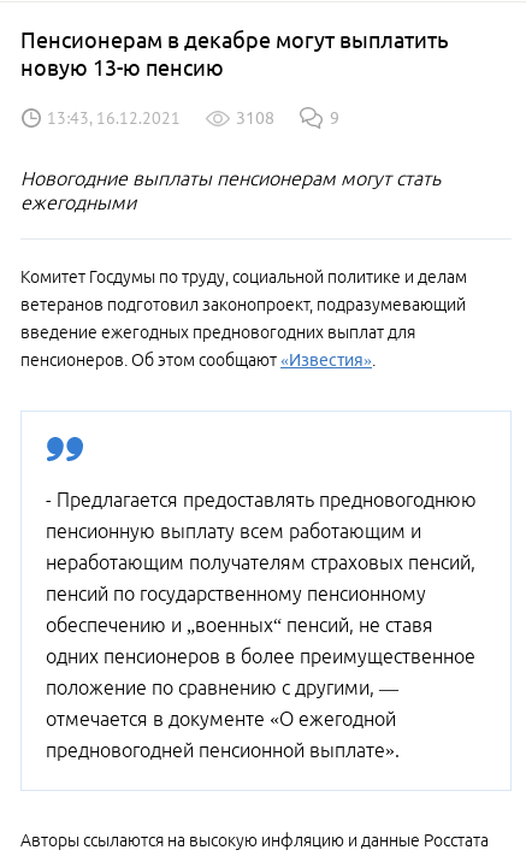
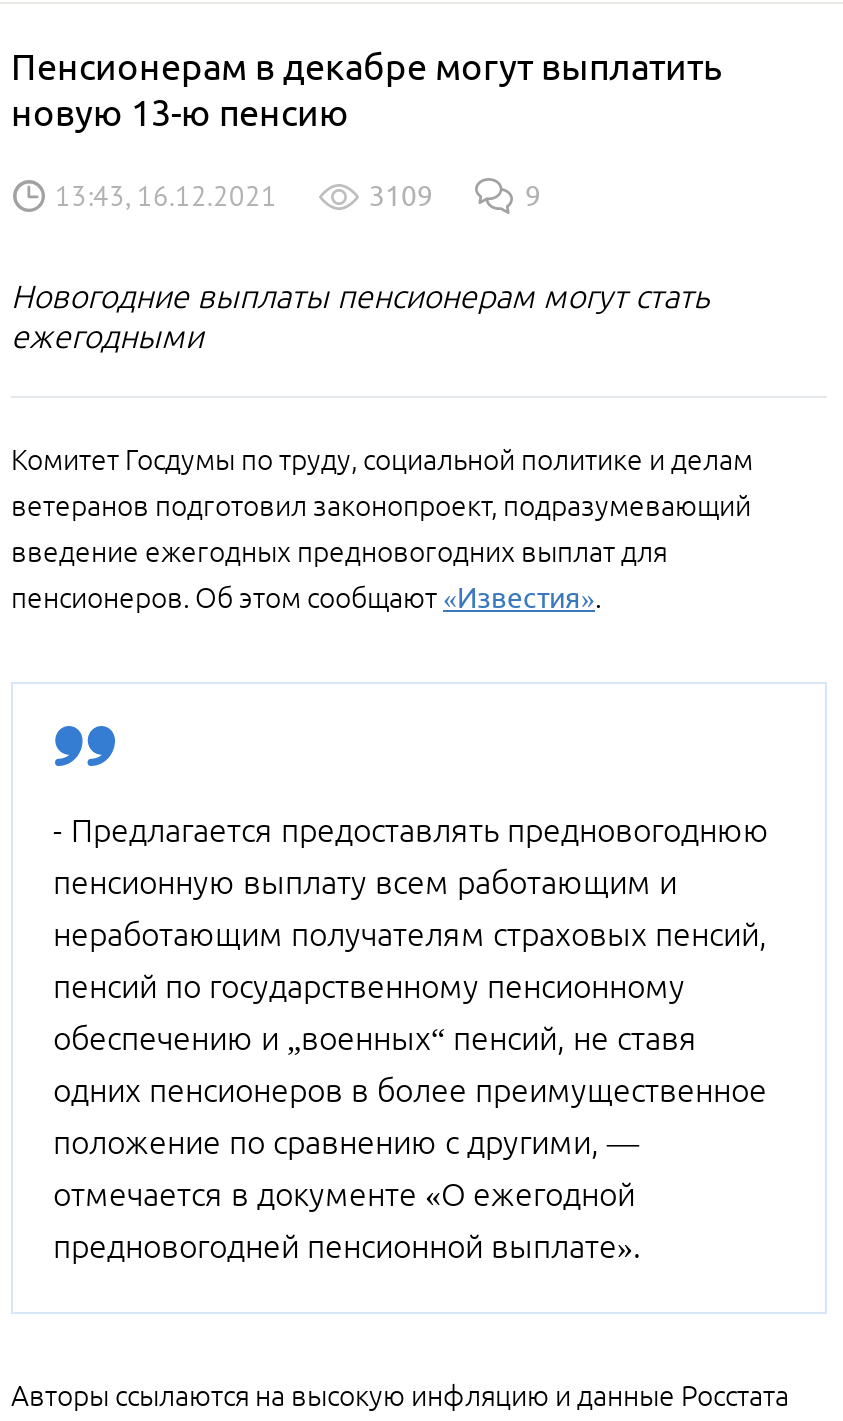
[236,108,274,128] 3108 -> [369,180,433,212] 3109

